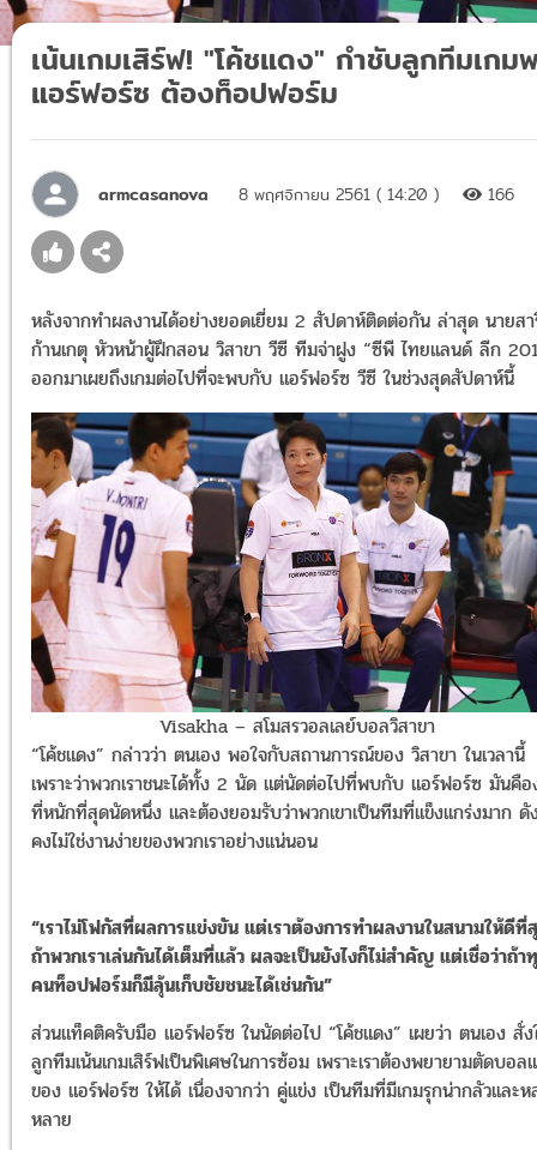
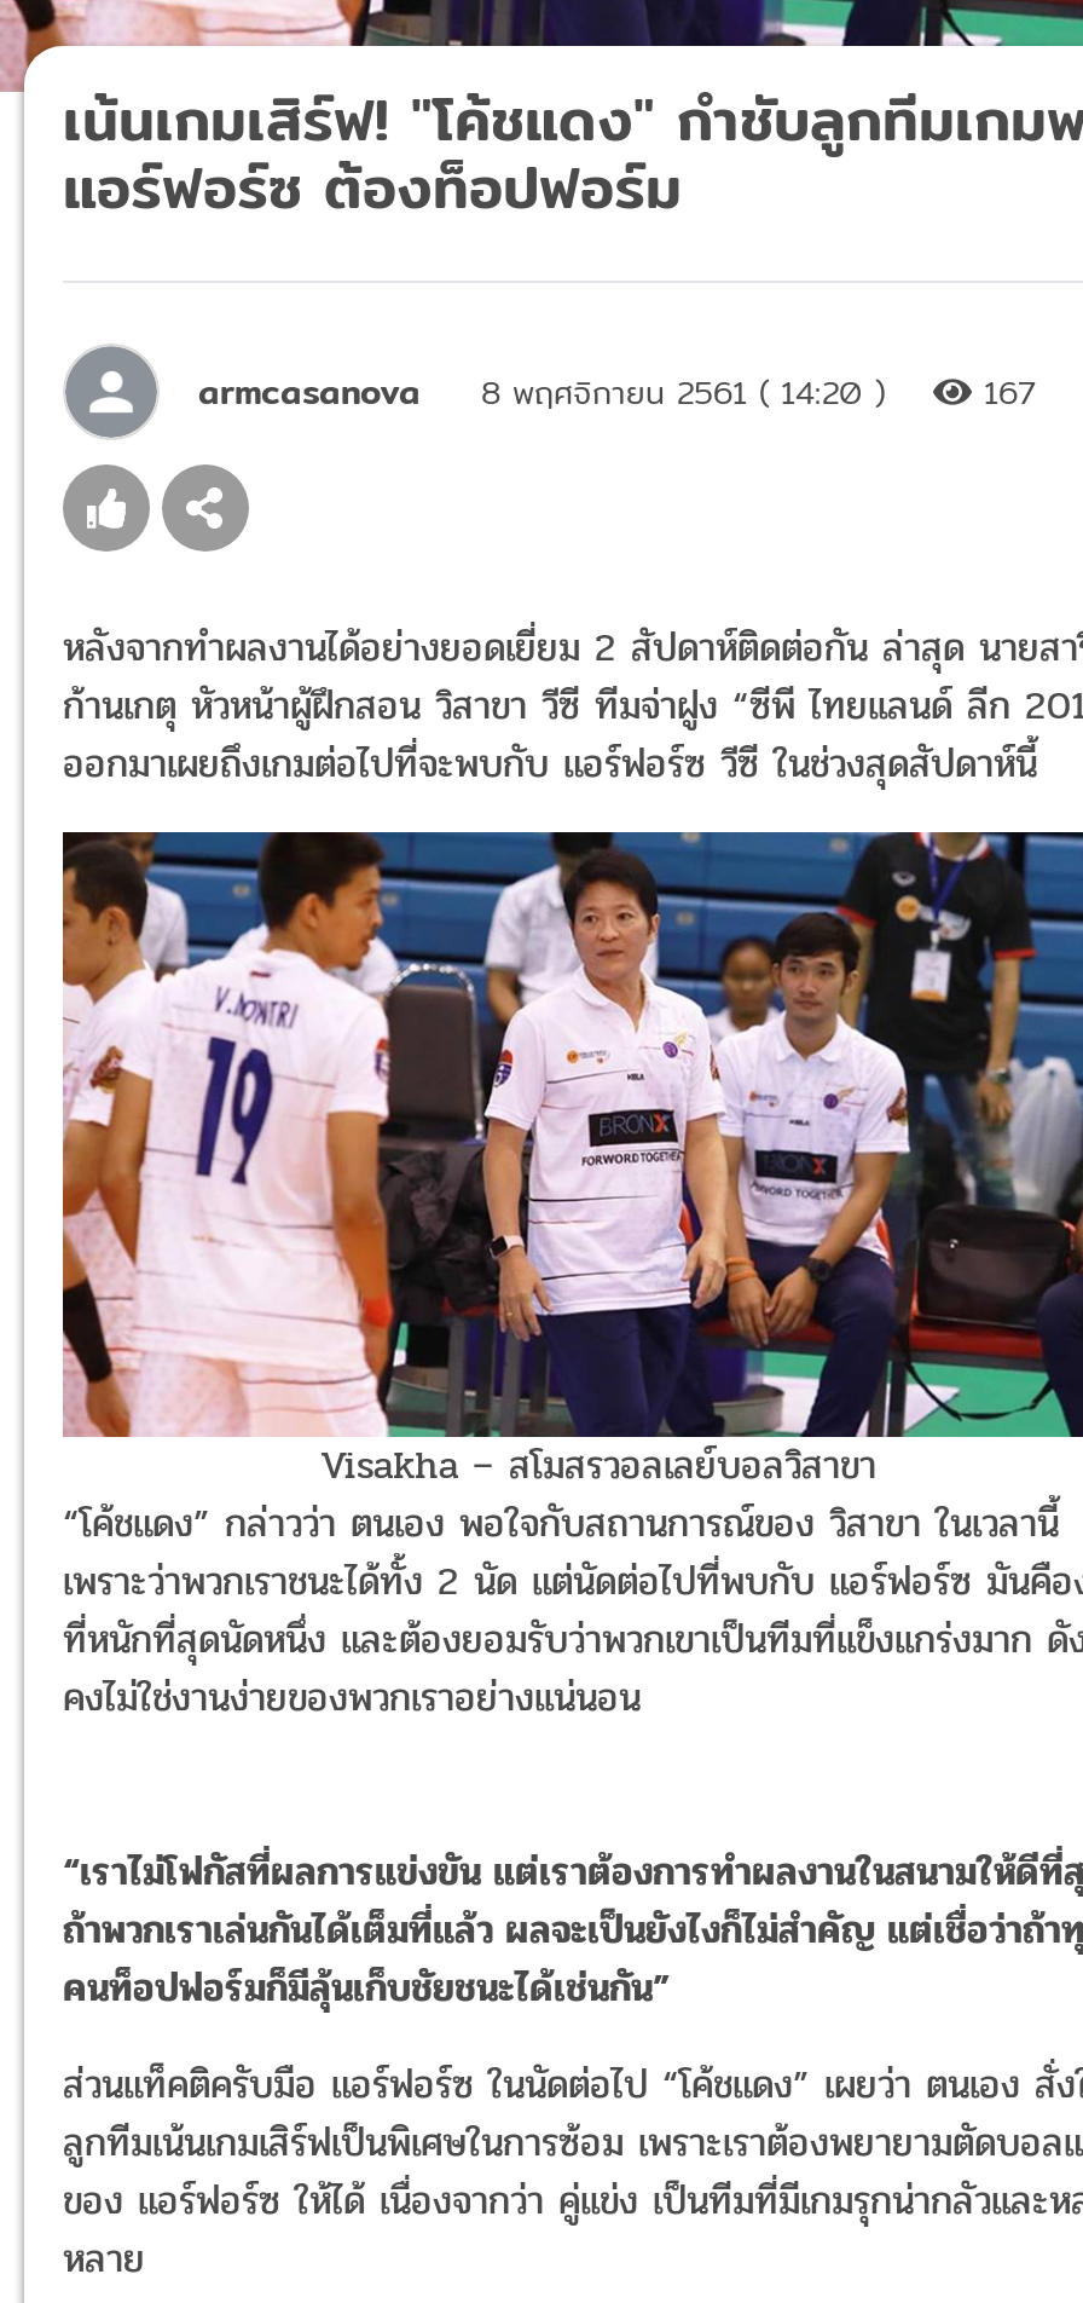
[488,182,514,206] 166 -> [984,367,1037,416] 167

